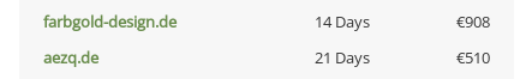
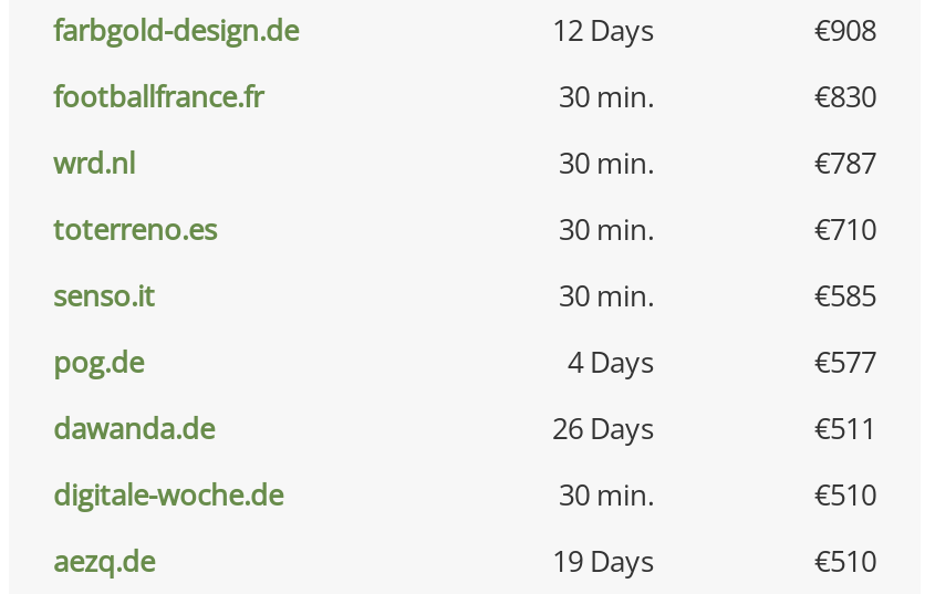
[314,11,369,32] 14 Days -> [552,10,654,50] 12 Days
none -> [53,76,876,514] footballfrance.fr | 30 min. | €830 | wrd.nl | 30 min. | €787 | toterreno.es | 30 min. | €710 | senso.it | 30 min. | €585 | pog.de | 4 Days | €577 | dawanda.de | 26 Days | €511 | digitale-woche.de | 30 min. | €510
[314,47,369,68] 21 Days -> [552,541,654,581] 19 Days

